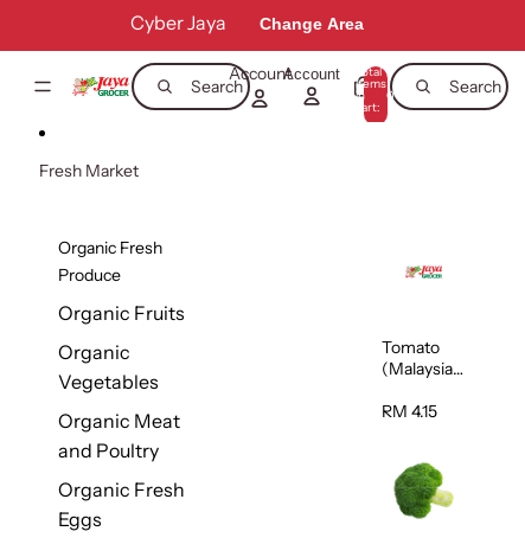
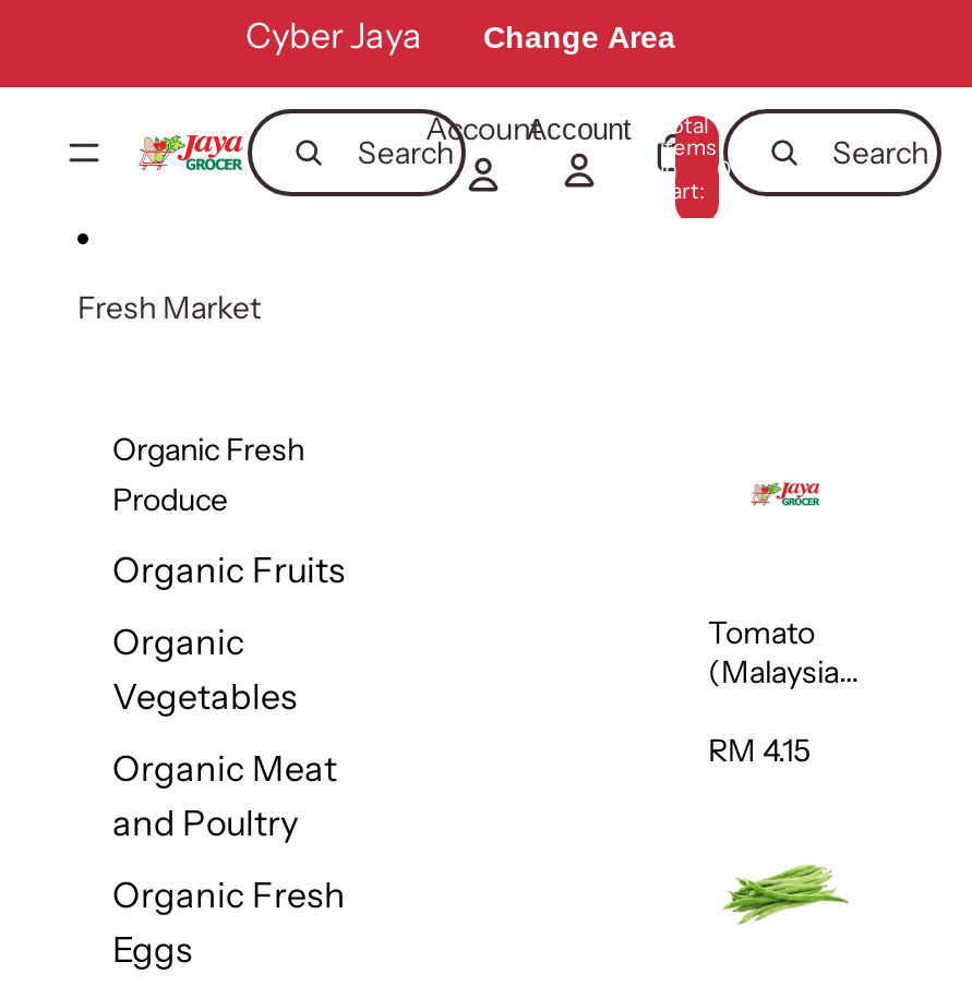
[392,461,456,520] [image] -> [723,844,848,949] [image]

